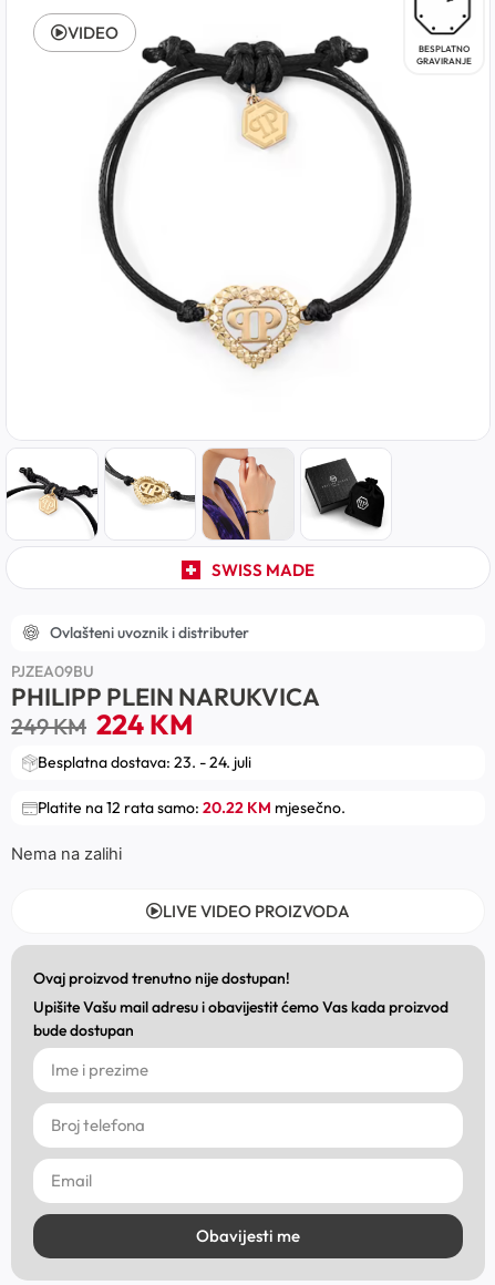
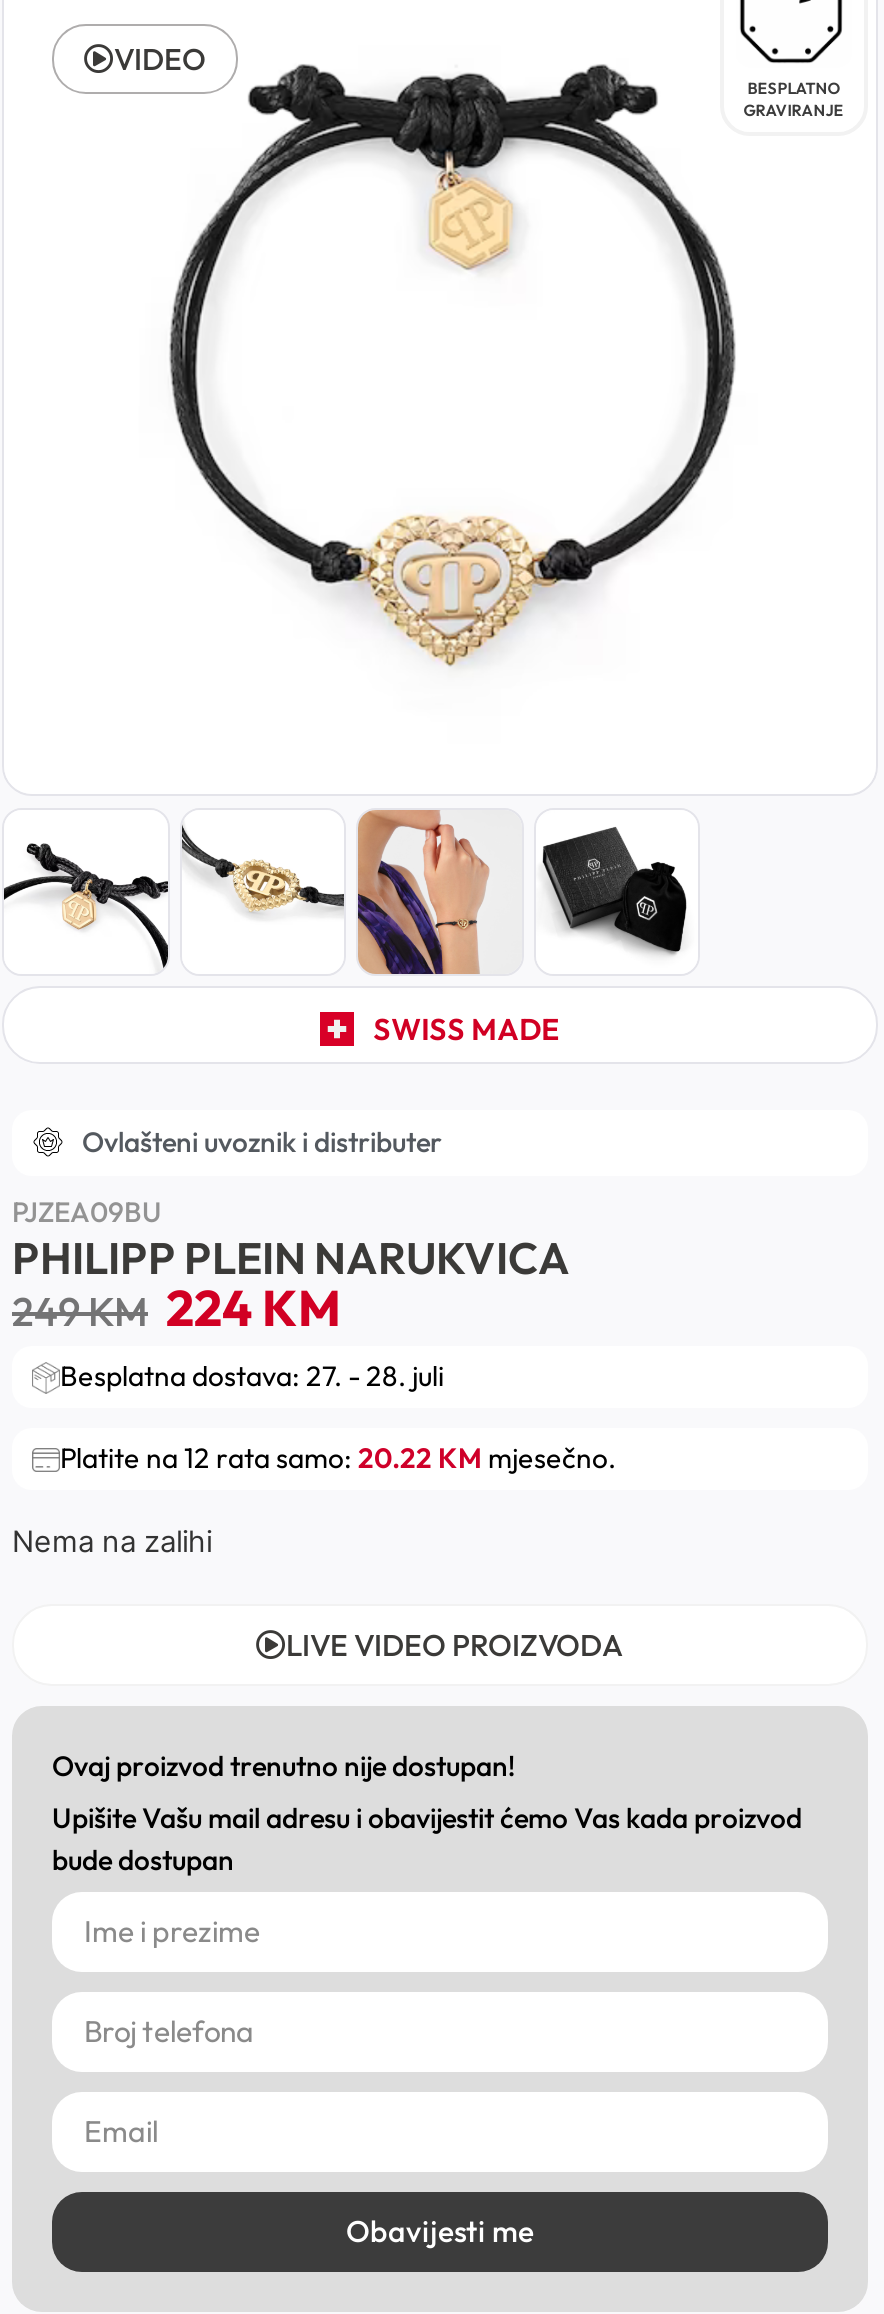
[38,753,251,773] Besplatna dostava: 23. - 24. juli -> [60,1359,444,1395] Besplatna dostava: 27. - 28. juli

